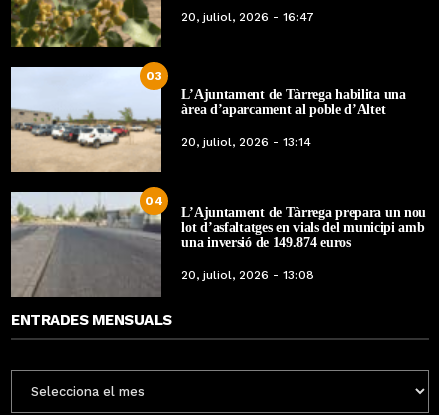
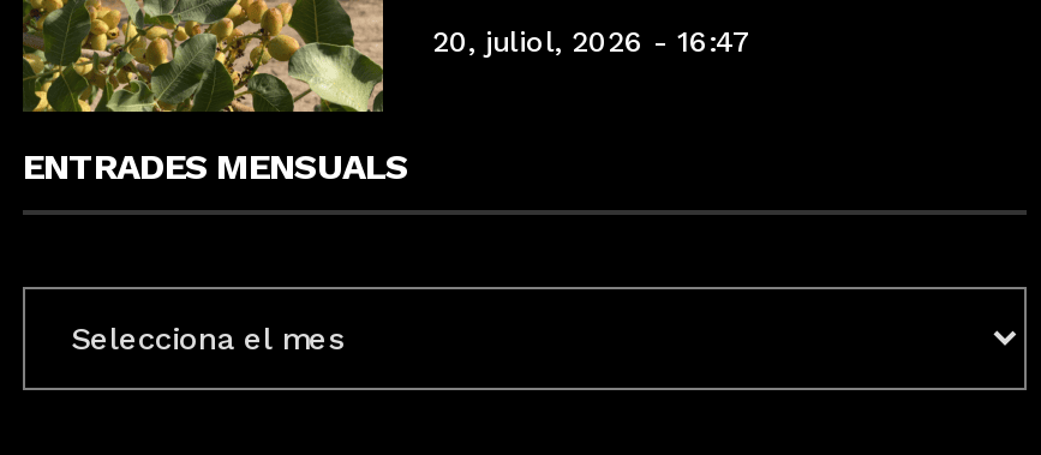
[10,66,406,173] [image] | 03 | L’Ajuntament de Tàrrega habilita una | àrea d’aparcament al poble d’Altet | 20, juliol, 2026 - 13:14 -> none
[10,191,426,297] [image] | 04 | L’Ajuntament de Tàrrega prepara un nou | lot d’asfaltatges en vials del municipi amb | una inversió de 149.874 euros | 20, juliol, 2026 - 13:08 -> none

